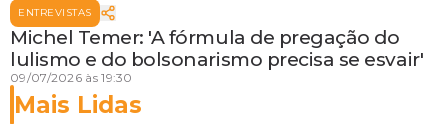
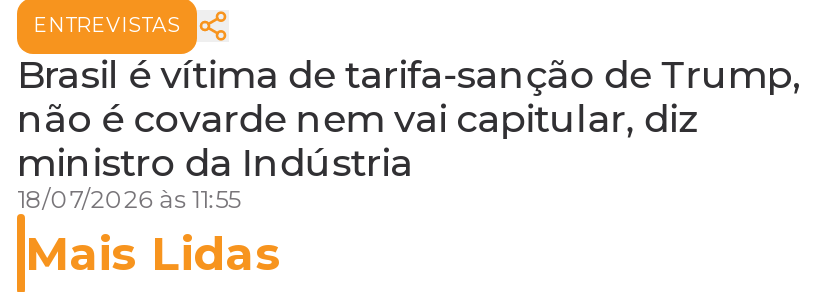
[10,26,423,85] Michel Temer: 'A fórmula de pregação do | lulismo e do bolsonarismo precisa se esvair' | 09/07/2026 às 19:30 -> [17,53,801,215] Brasil é vítima de tarifa-sanção de Trump, | não é covarde nem vai capitular, diz | ministro da Indústria | 18/07/2026 às 11:55

